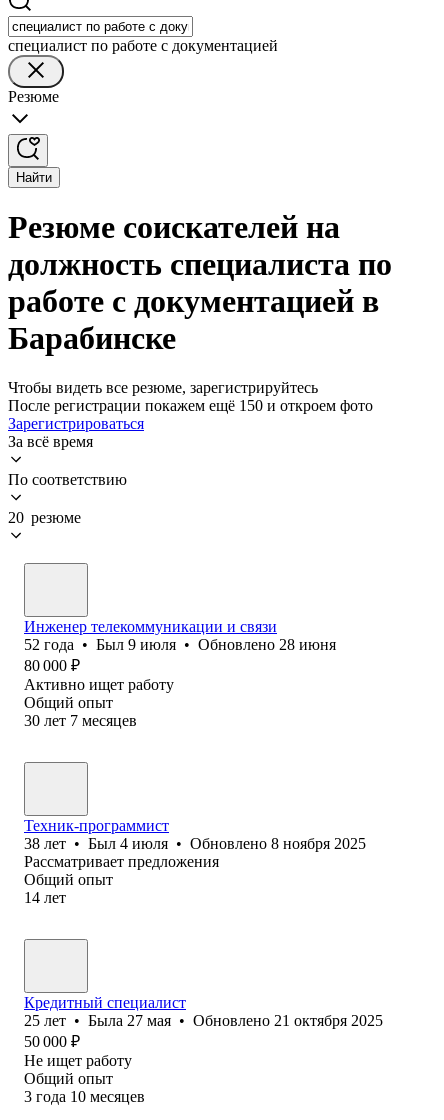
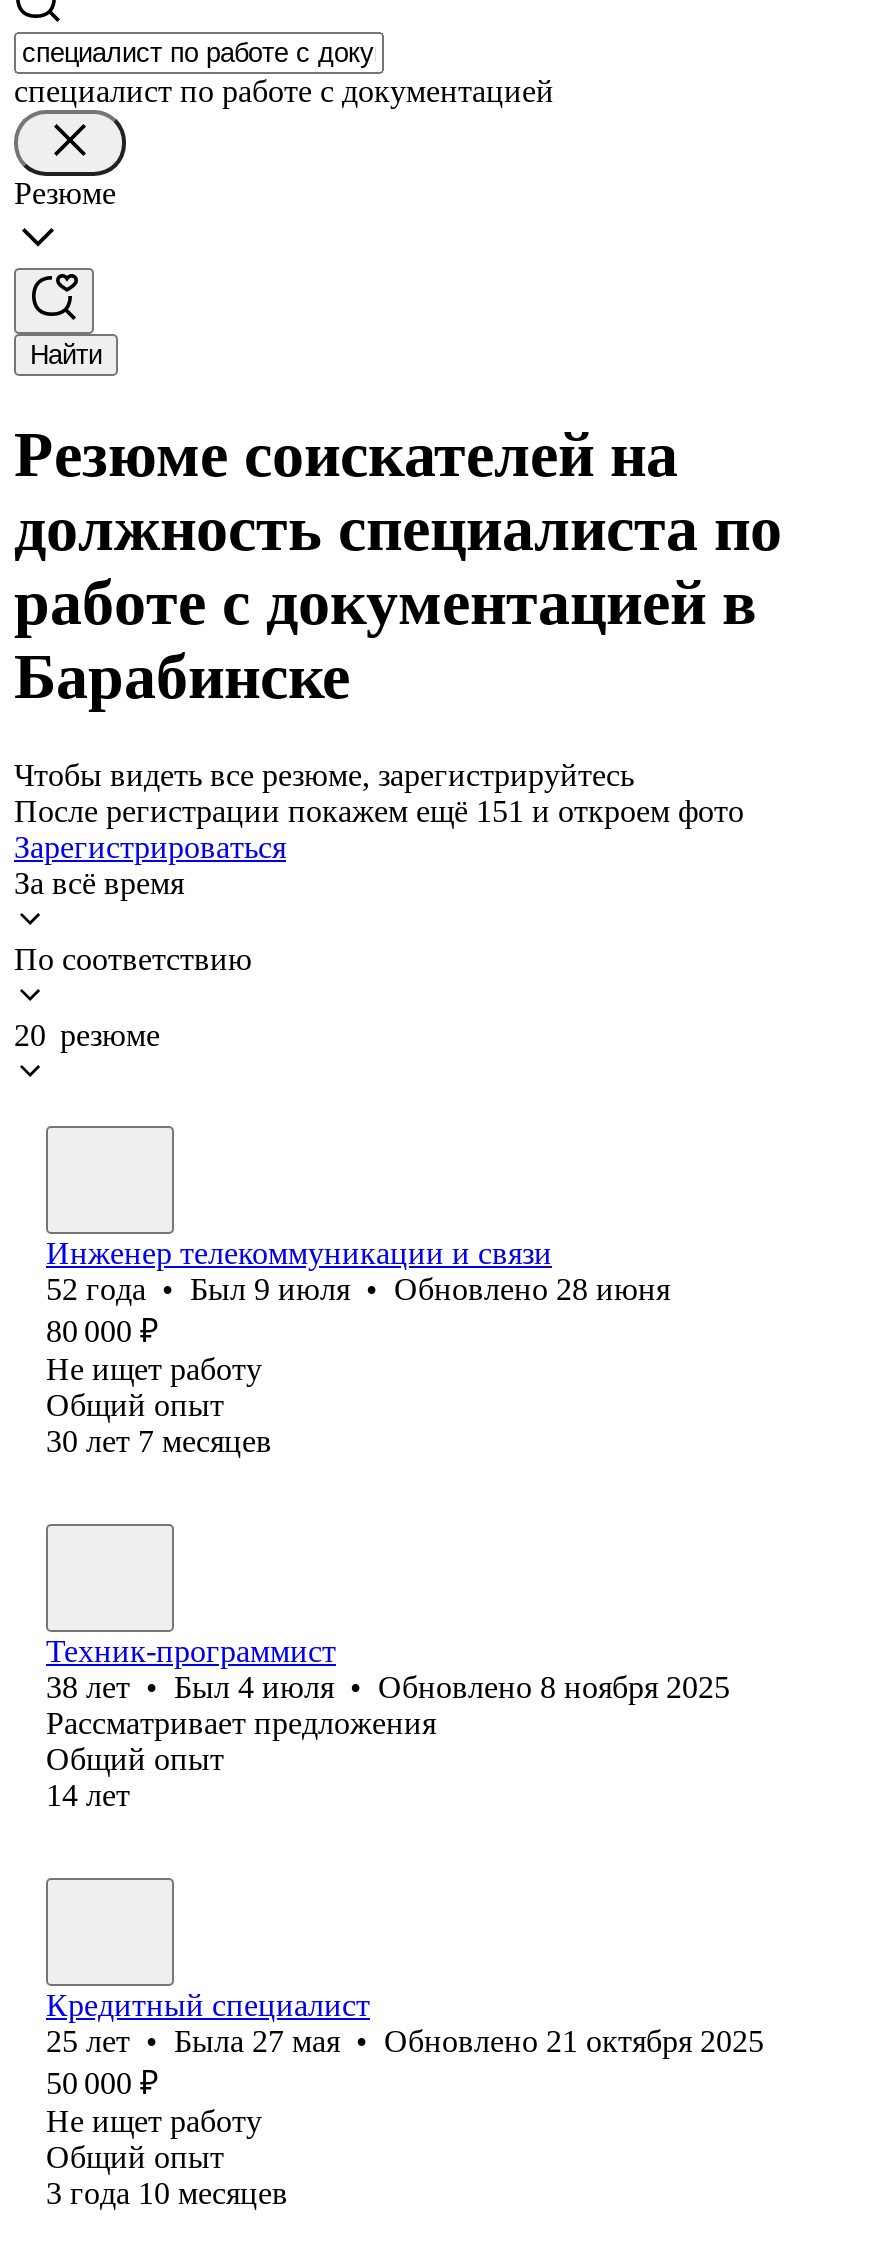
[8,397,373,414] После регистрации покажем ещё 150 и откроем фото -> [14,794,744,828] После регистрации покажем ещё 151 и откроем фото
[24,676,174,693] Активно ищет работу -> [46,1352,262,1386] Не ищет работу

